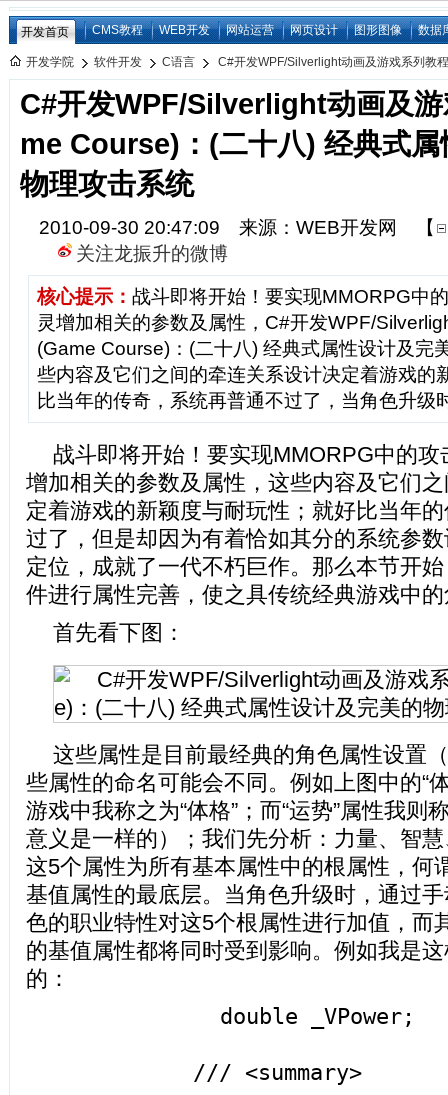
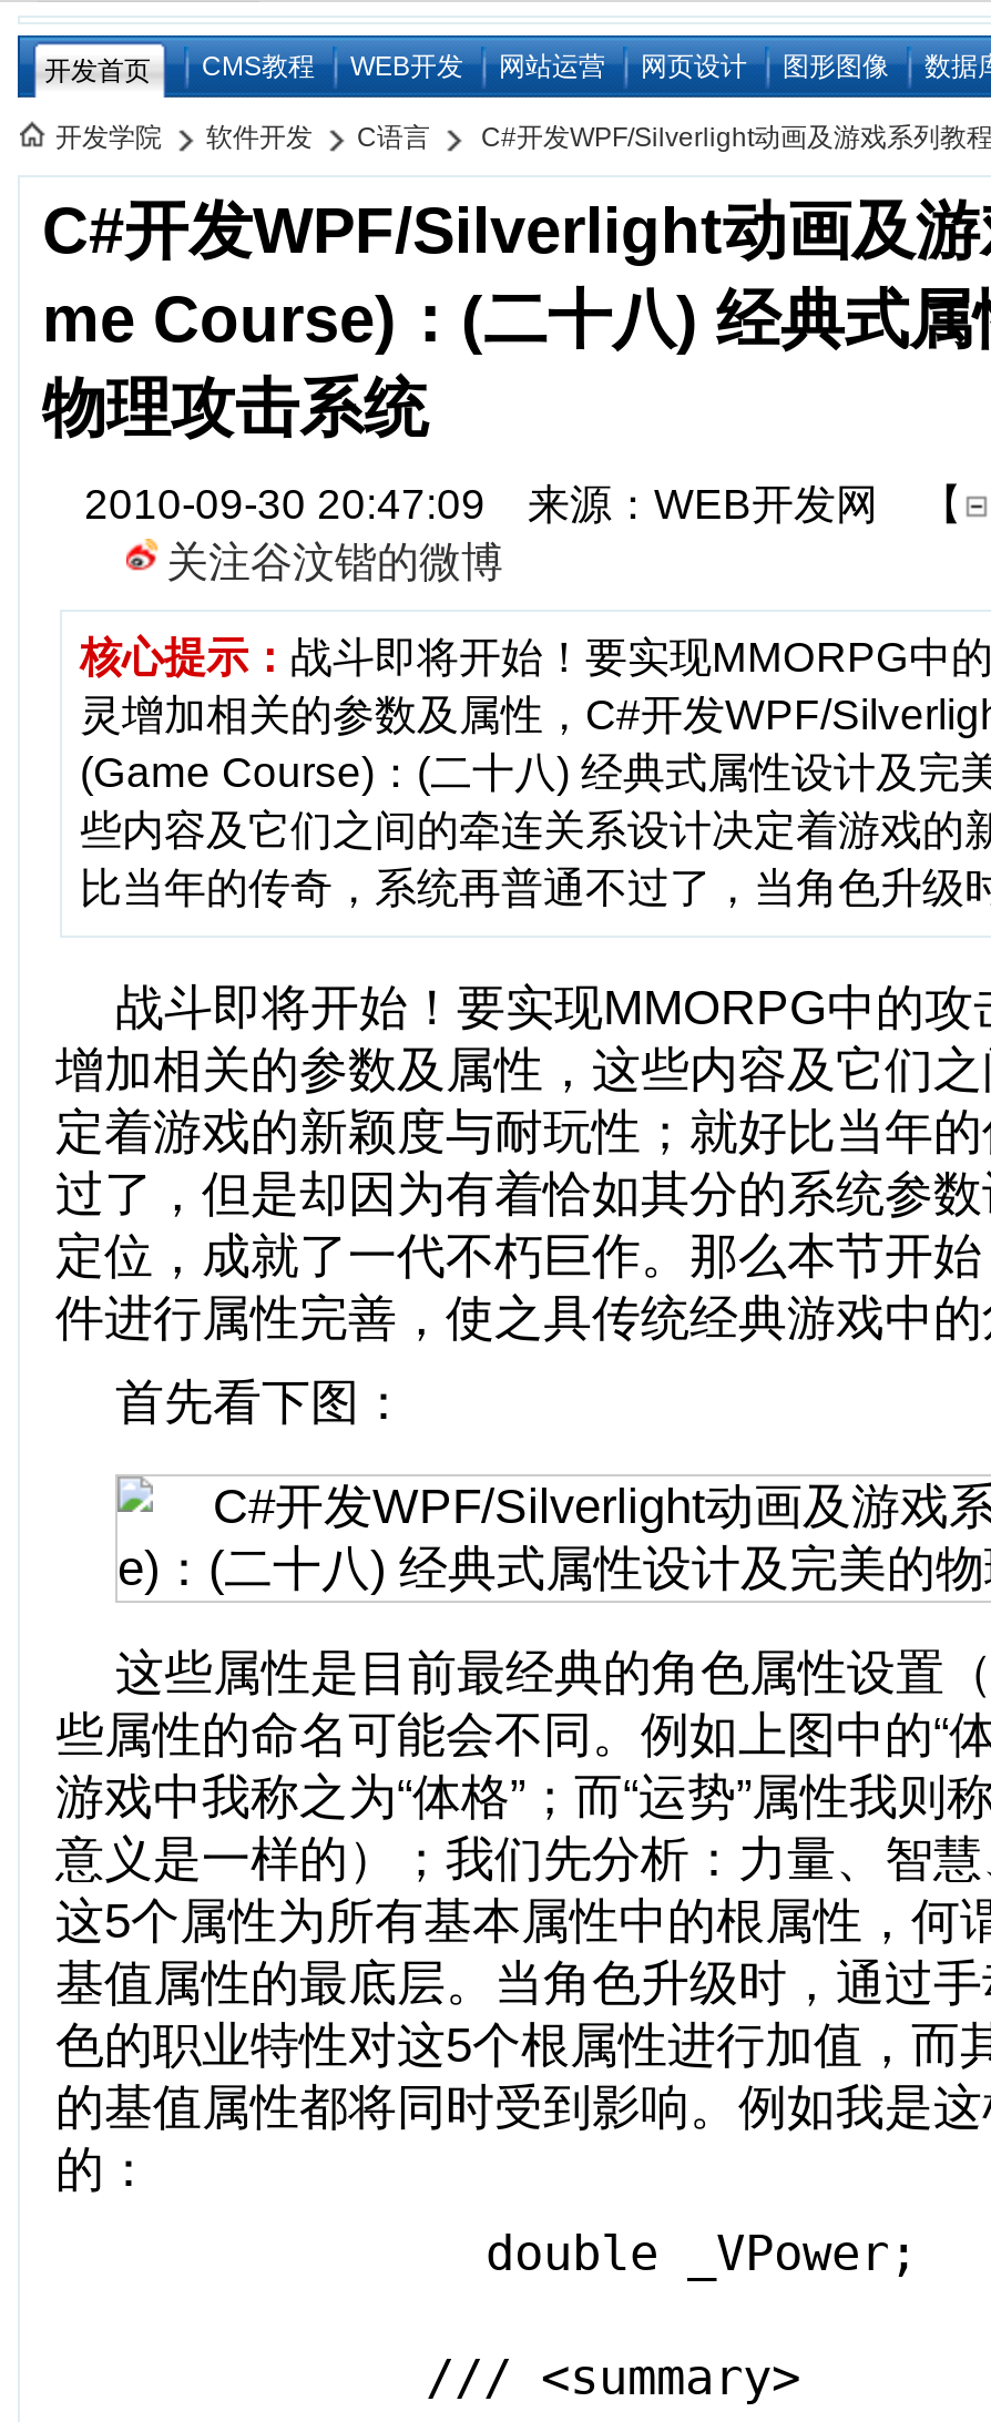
[76,243,228,264] 关注龙振升的微博 -> [166,539,503,585] 关注谷汶锴的微博

